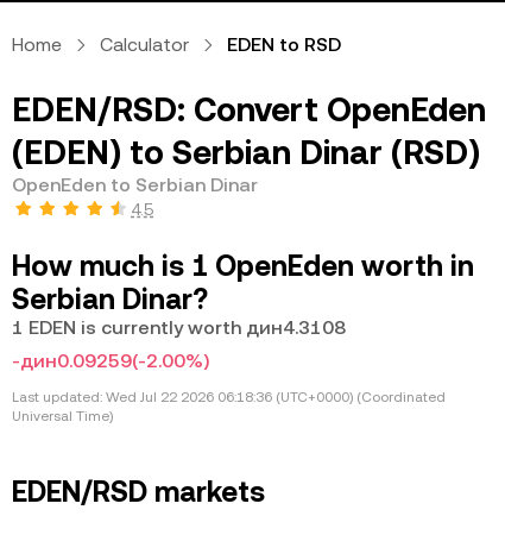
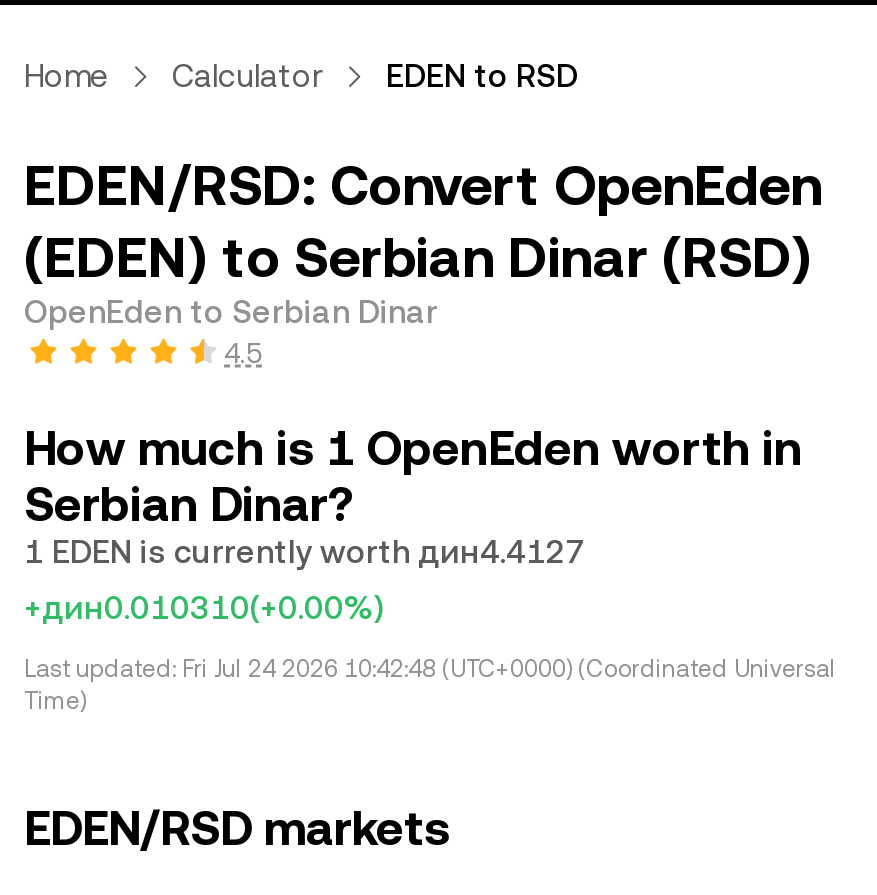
[12,316,346,339] 1 EDEN is currently worth дин4.3108 -> [24,533,586,571] 1 EDEN is currently worth дин4.4127
[12,350,209,372] -дин0.09259(-2.00%) -> [24,589,384,627] +дин0.010310(+0.00%)
[12,389,446,424] Last updated: Wed Jul 22 2026 06:18:36 (UTC+0000) (Coordinated | Universal Time) -> [24,655,836,715] Last updated: Fri Jul 24 2026 10:42:48 (UTC+0000) (Coordinated Universal | Time)

